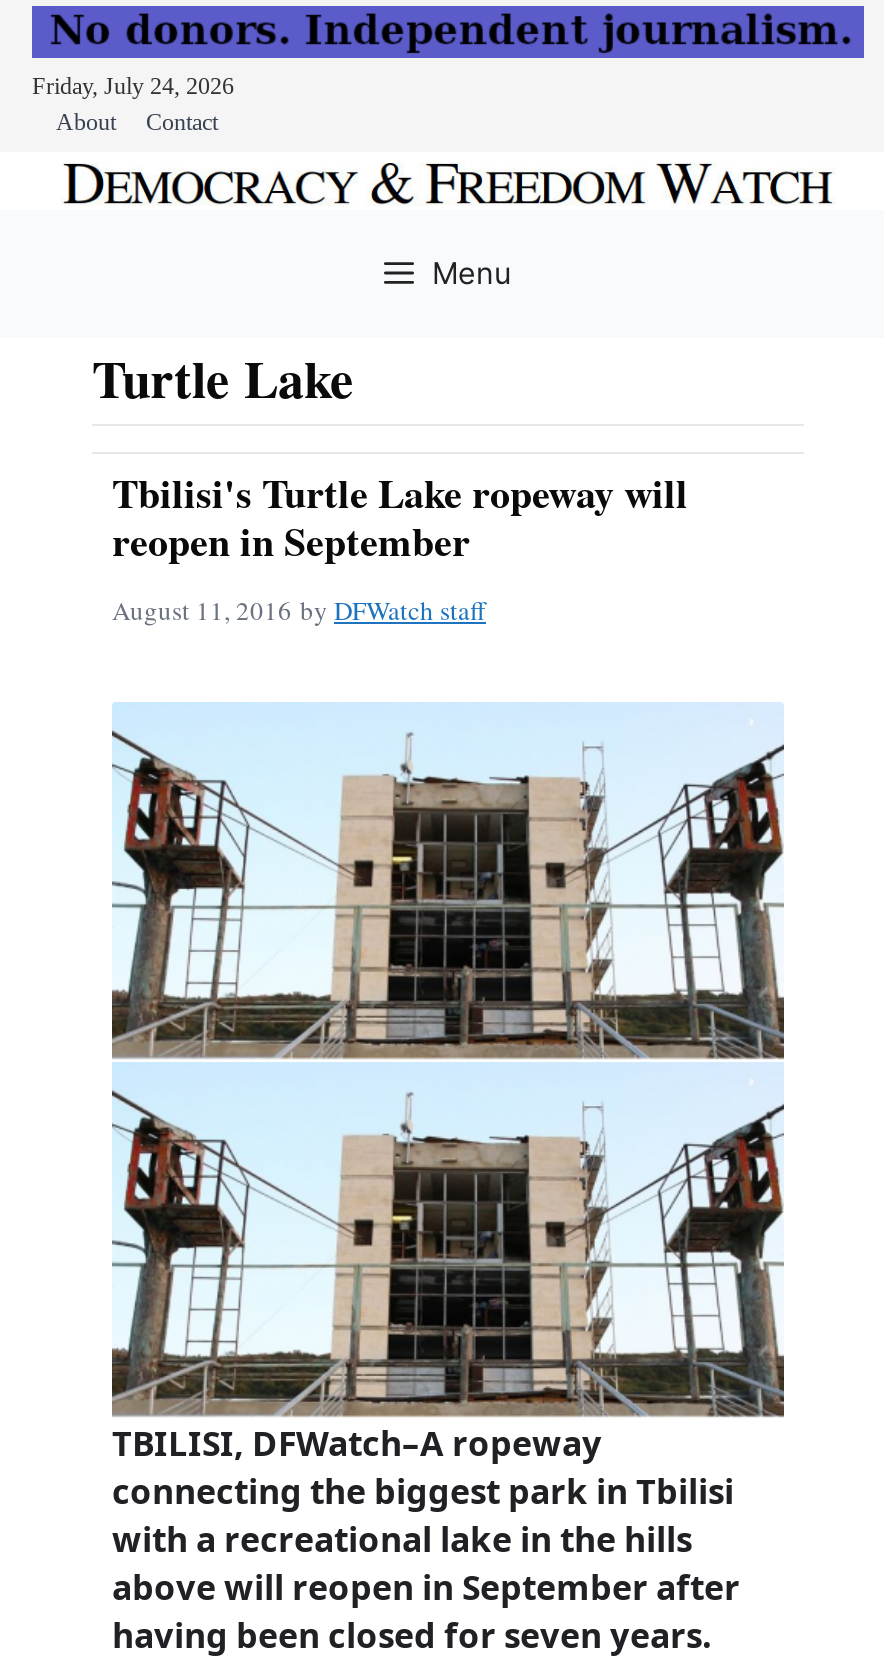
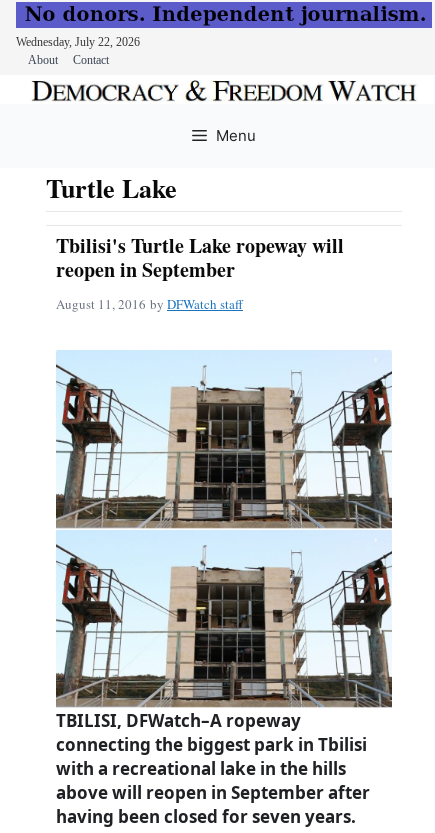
[32,72,234,100] Friday, July 24, 2026 -> [16,35,140,49] Wednesday, July 22, 2026

